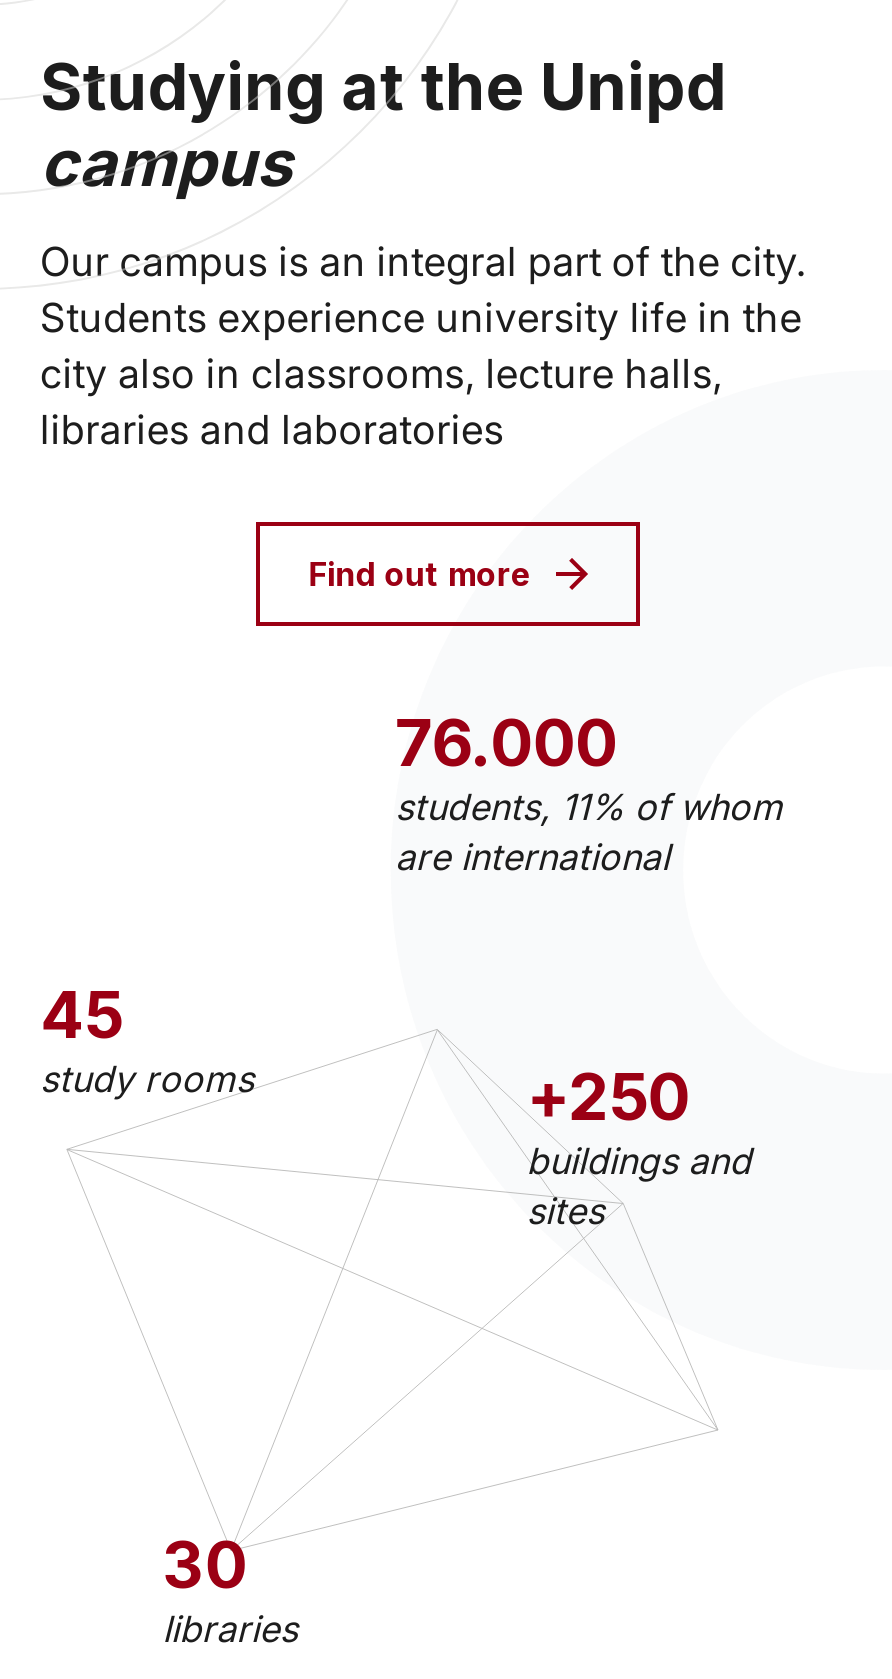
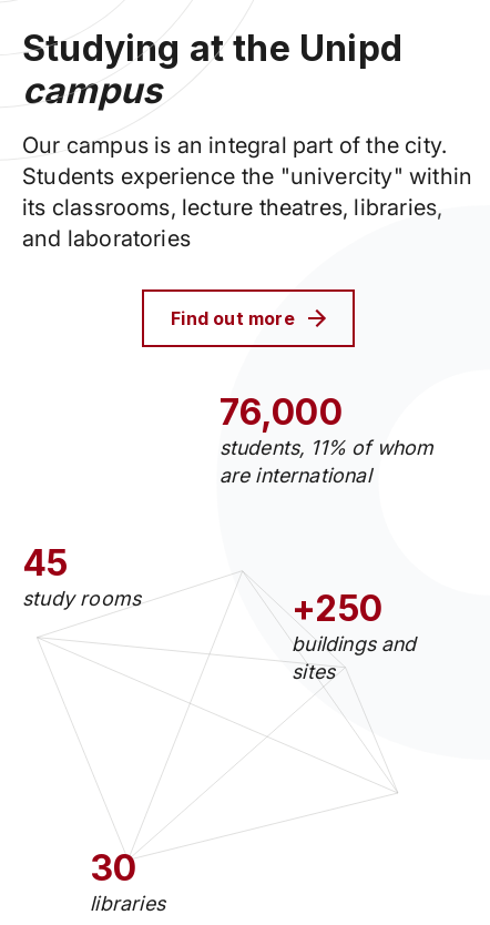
[40,294,802,454] Students experience university life in the | city also in classrooms, lecture halls, | libraries and laboratories -> [22,163,472,252] Students experience the "univercity" within | its classrooms, lecture theatres, libraries, | and laboratories
[395,704,618,782] 76.000 -> [219,391,342,434] 76,000

